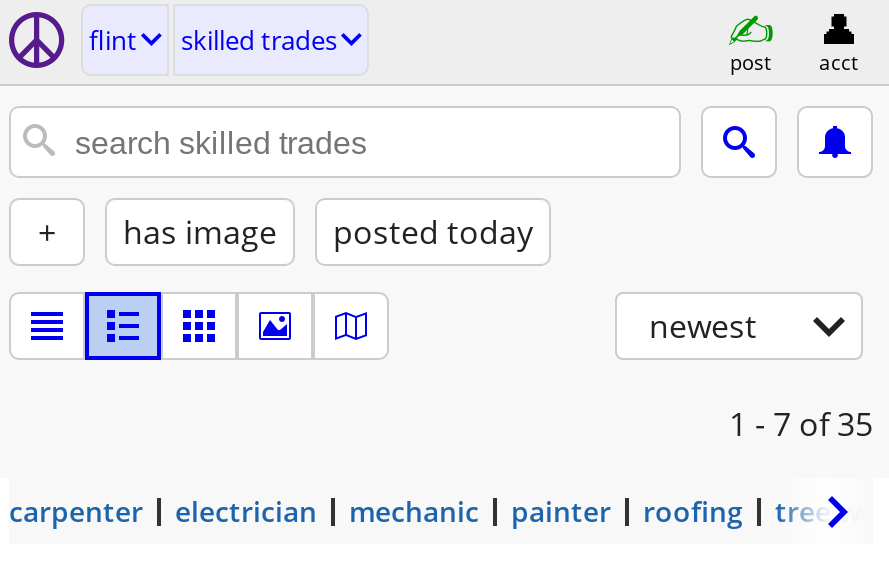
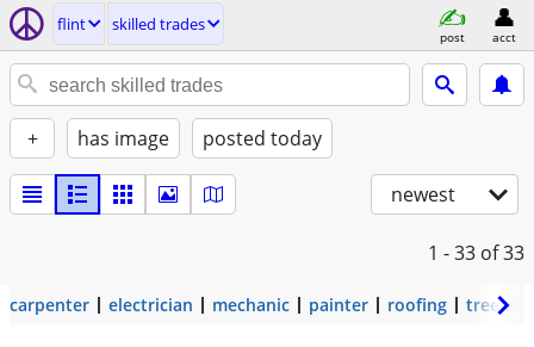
[729,402,873,446] 1 - 7 of 35 -> [428,240,524,266] 1 - 33 of 33

